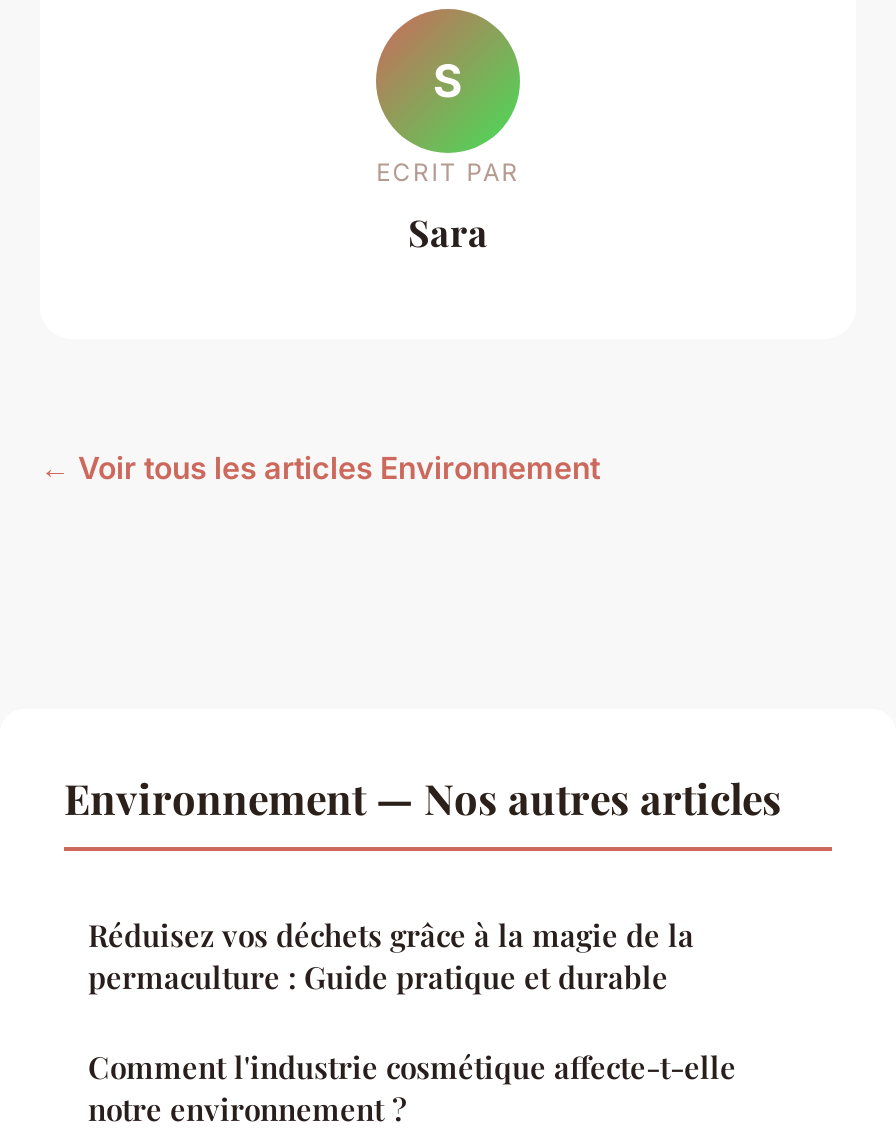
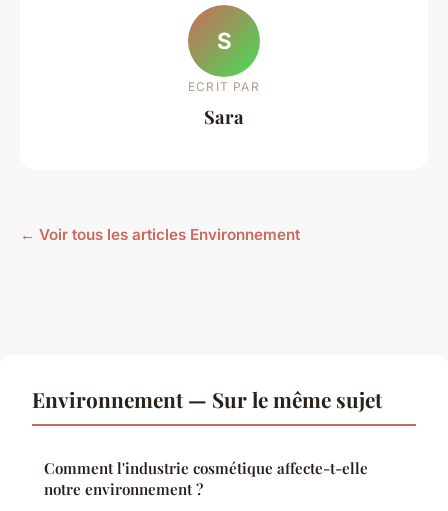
[64,769,782,997] Environnement — Nos autres articles | Réduisez vos déchets grâce à la magie de la | permaculture : Guide pratique et durable -> [32,385,382,413] Environnement — Sur le même sujet

